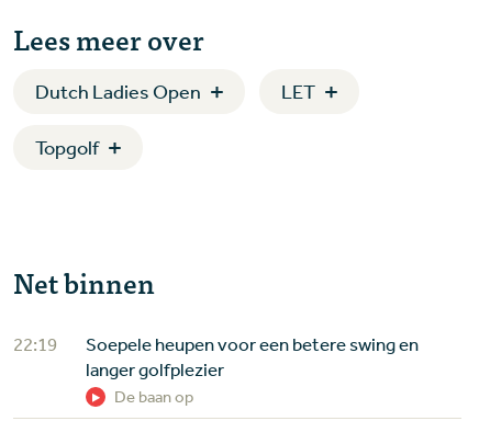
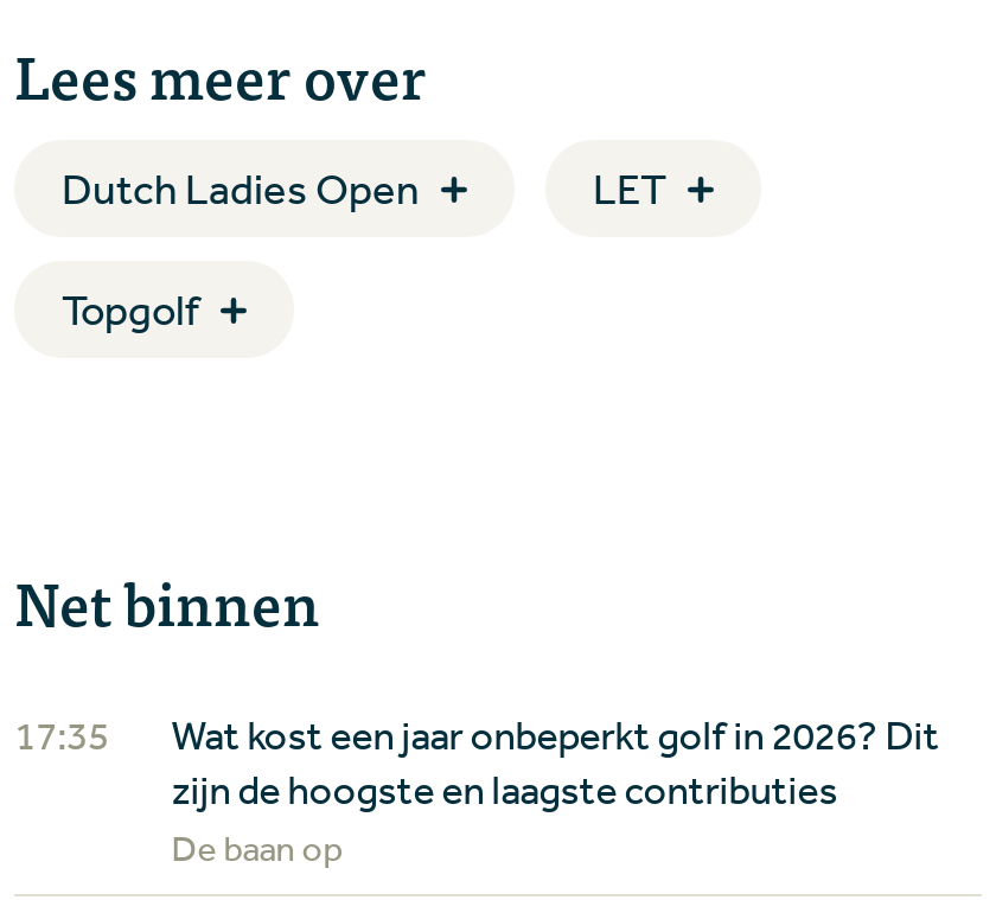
[13,332,419,381] 22:19 | Soepele heupen voor een betere swing en | langer golfplezier -> [14,710,940,814] 17:35 | Wat kost een jaar onbeperkt golf in 2026? Dit | zijn de hoogste en laagste contributies

